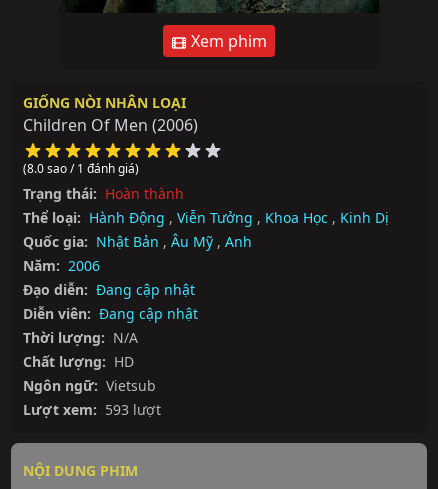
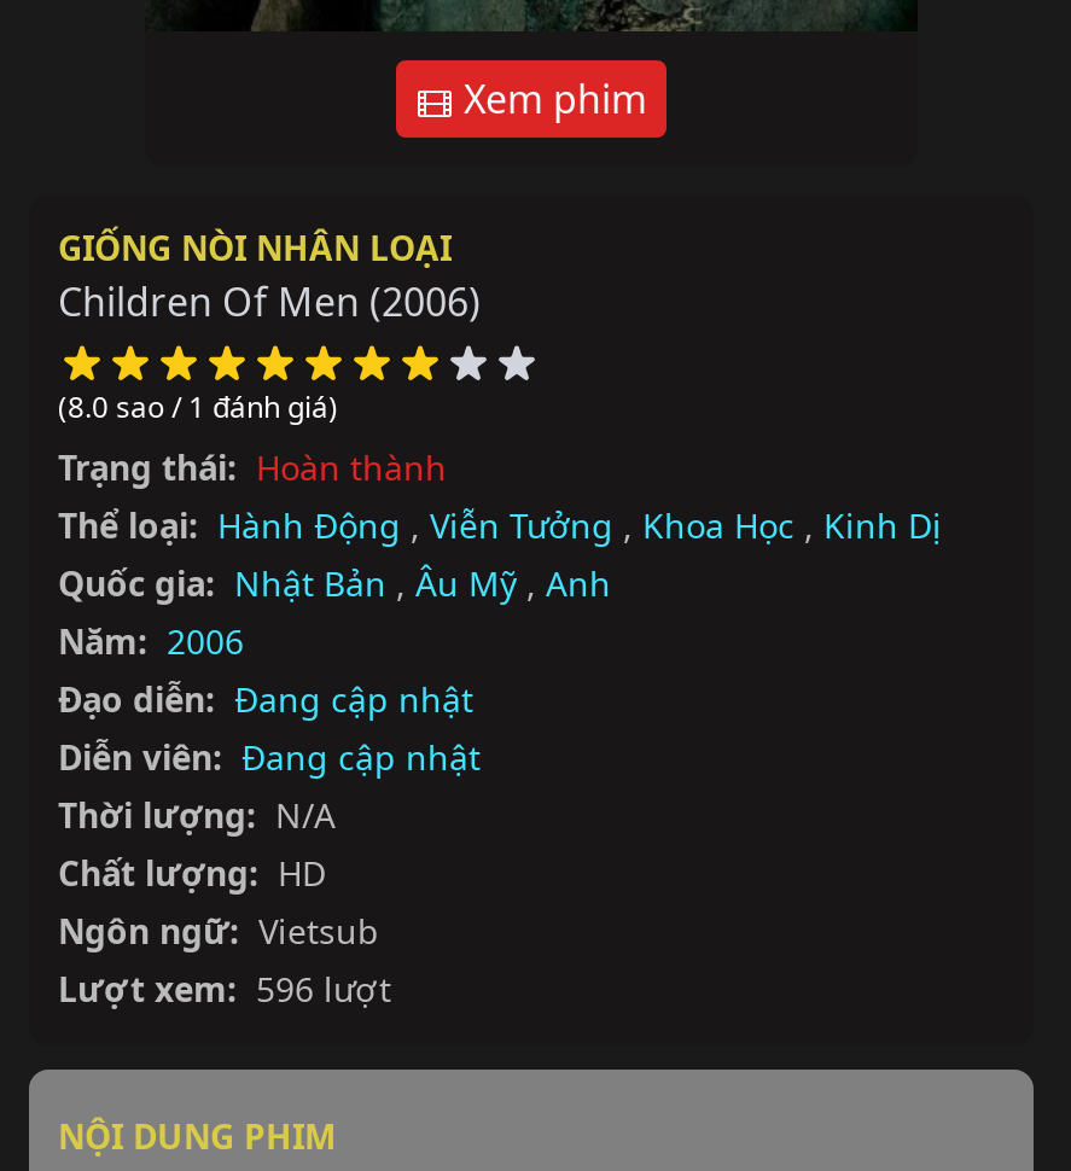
[23,400,161,419] Lượt xem: 593 lượt -> [58,966,391,1012] Lượt xem: 596 lượt

